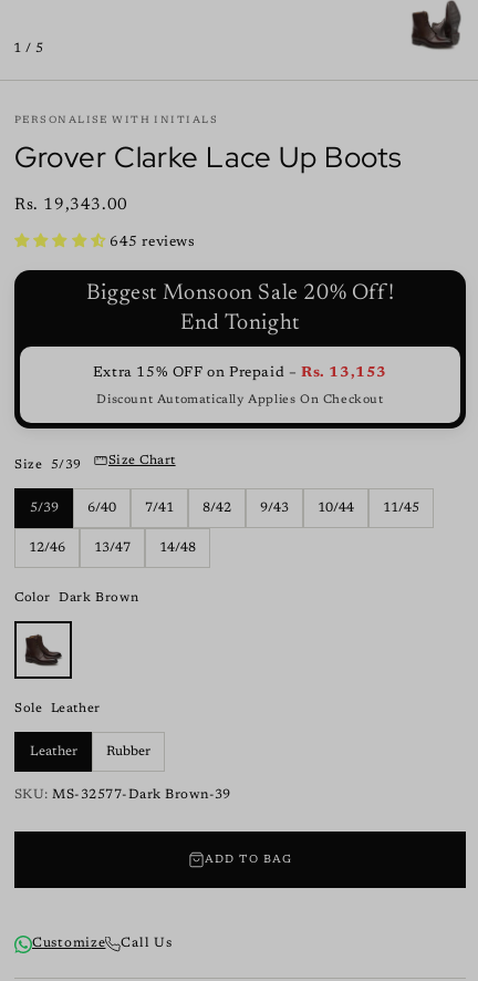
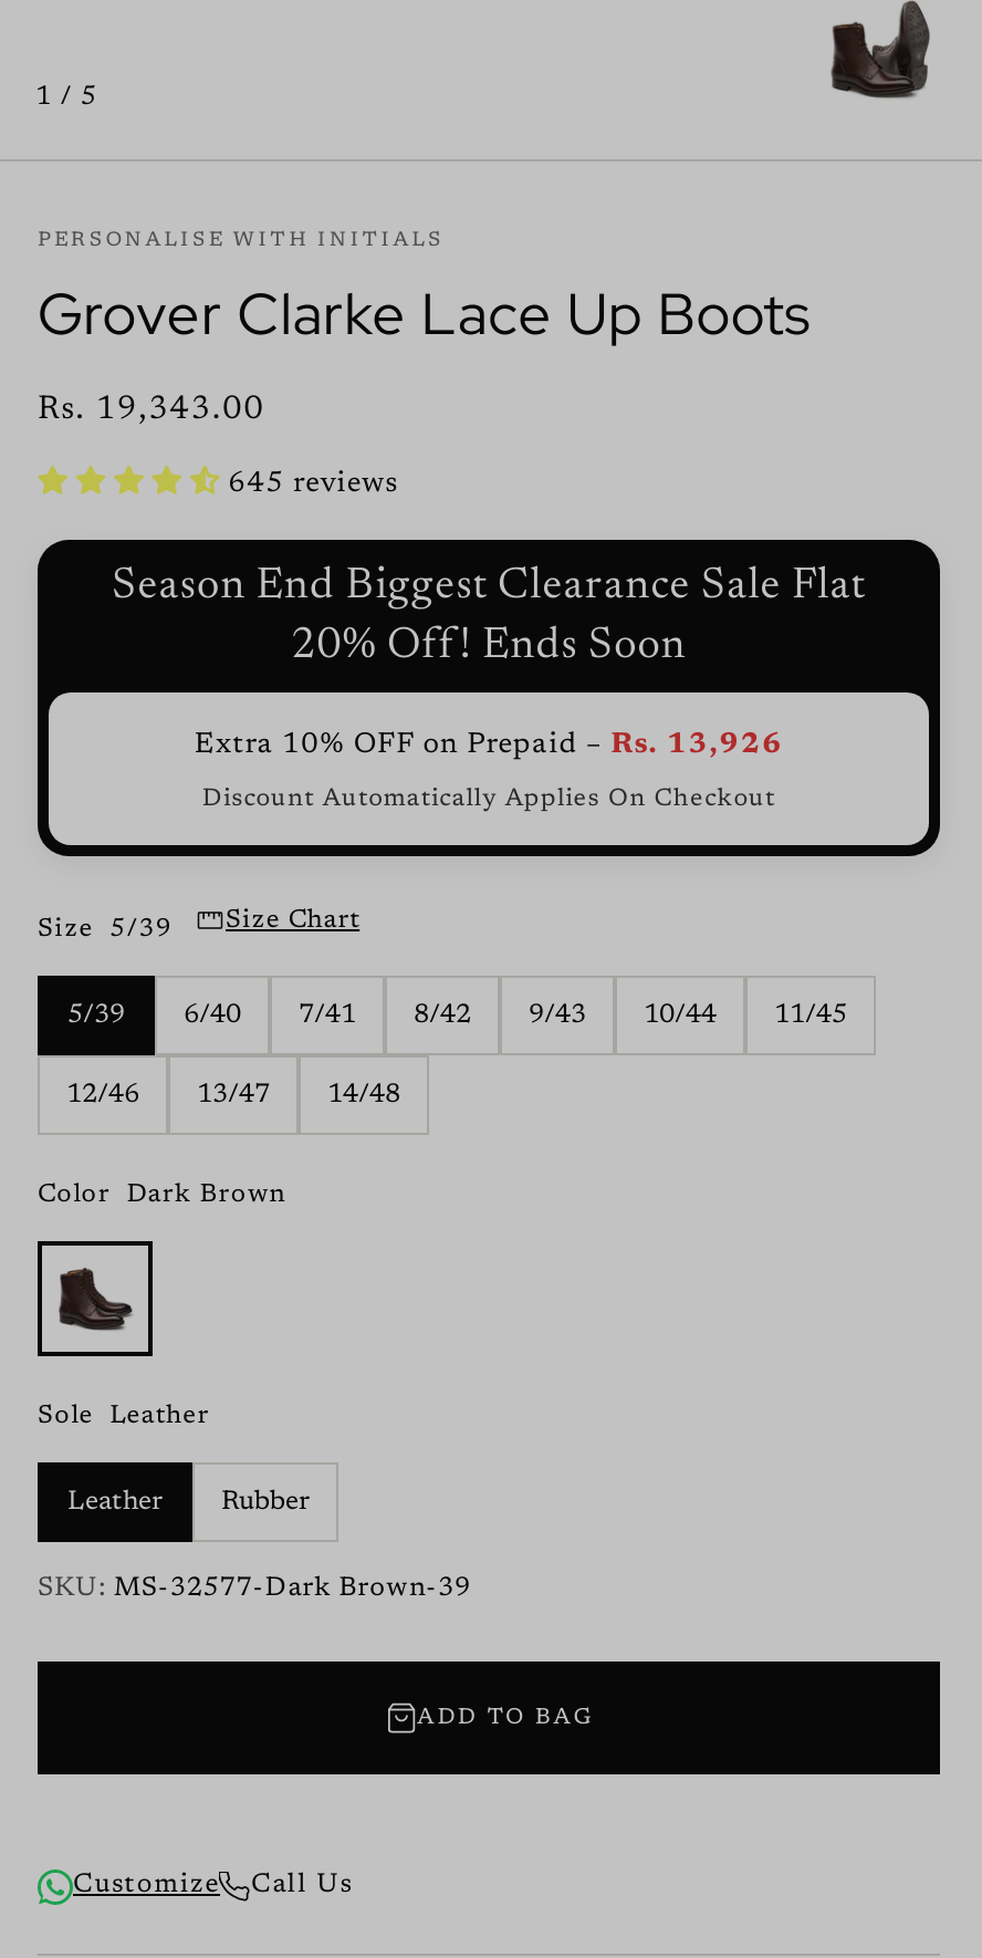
[86,282,394,334] Biggest Monsoon Sale 20% Off! | End Tonight -> [112,564,866,668] Season End Biggest Clearance Sale Flat | 20% Off! Ends Soon
[93,365,387,380] Extra 15% OFF on Prepaid – Rs. 13,153 -> [194,730,783,759] Extra 10% OFF on Prepaid – Rs. 13,926

